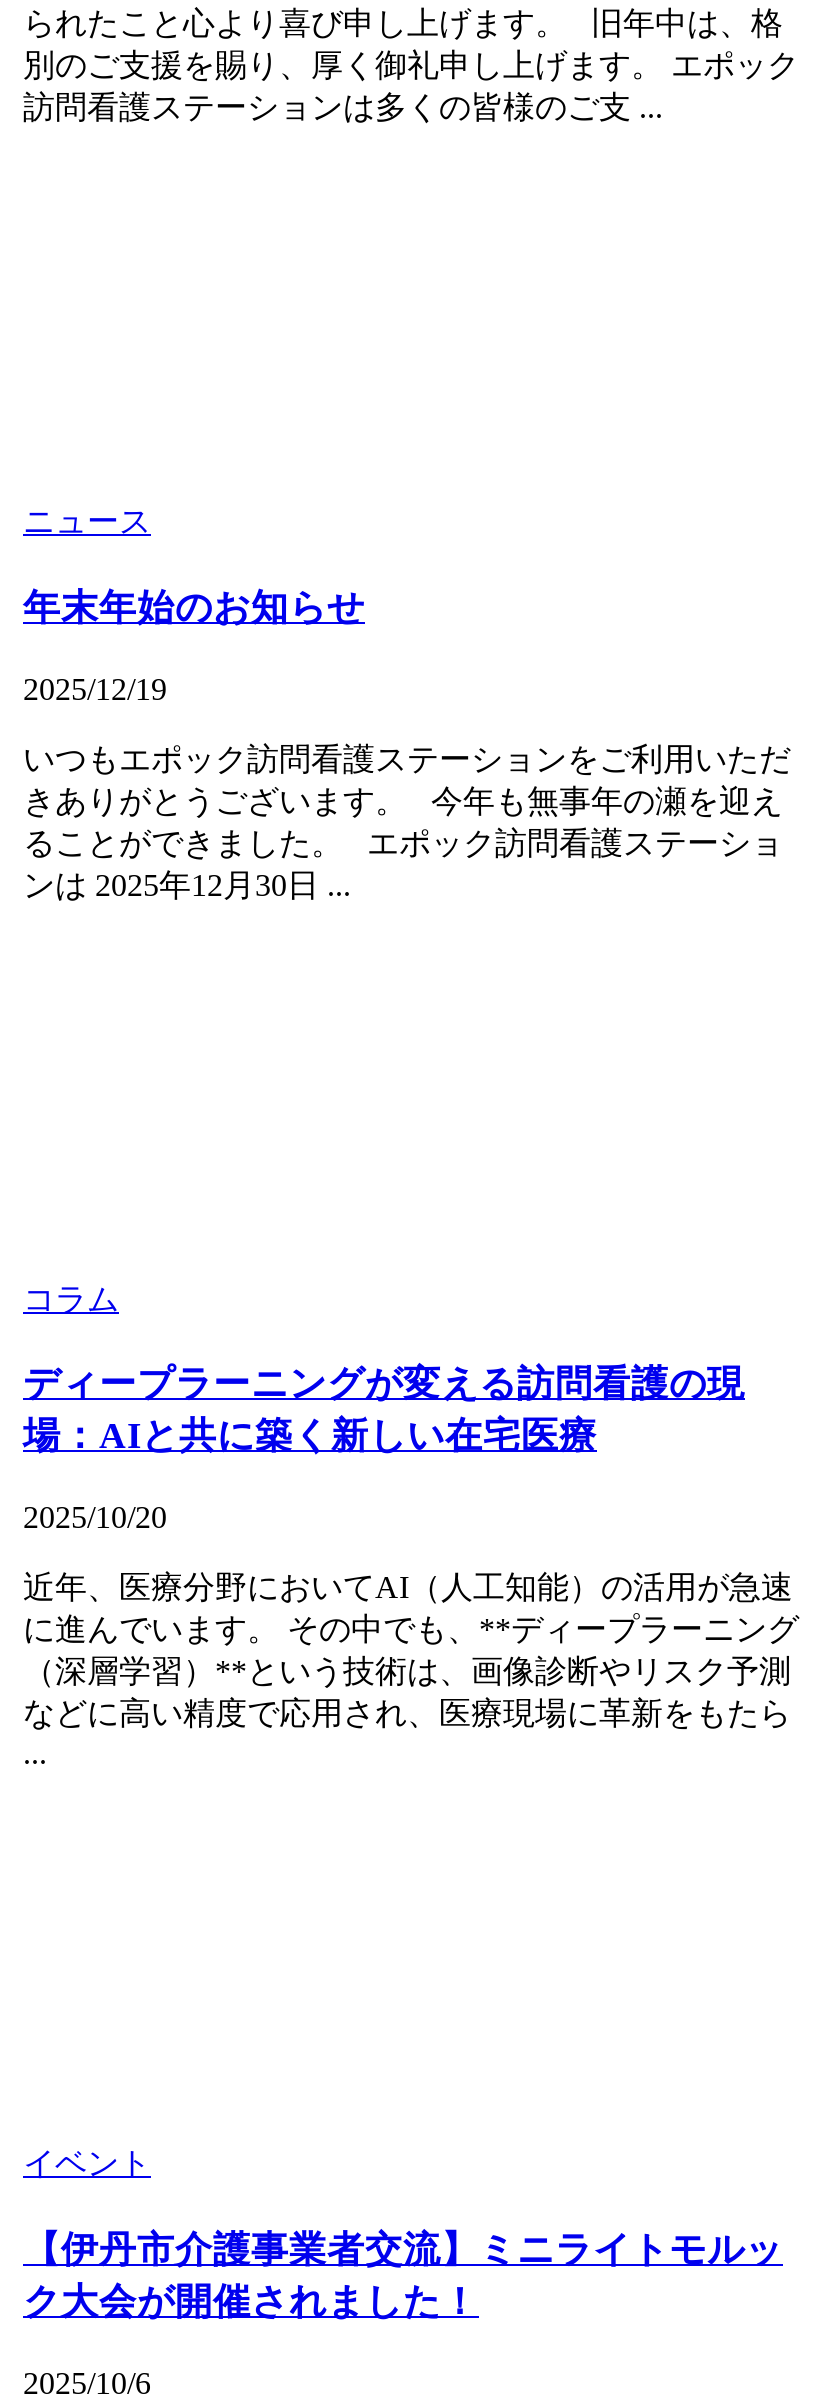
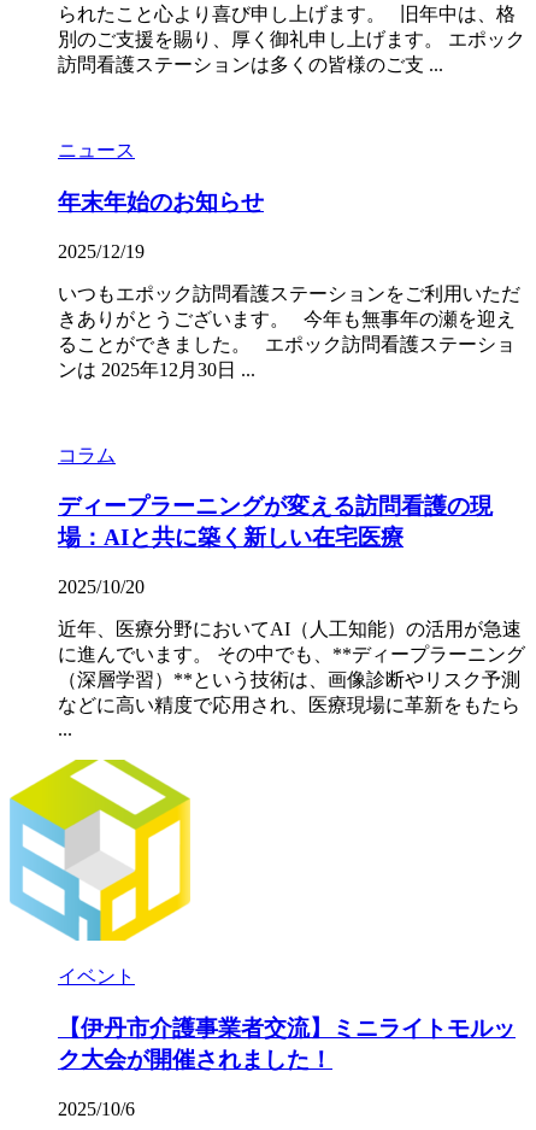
none -> [8,759,192,942] [image]

